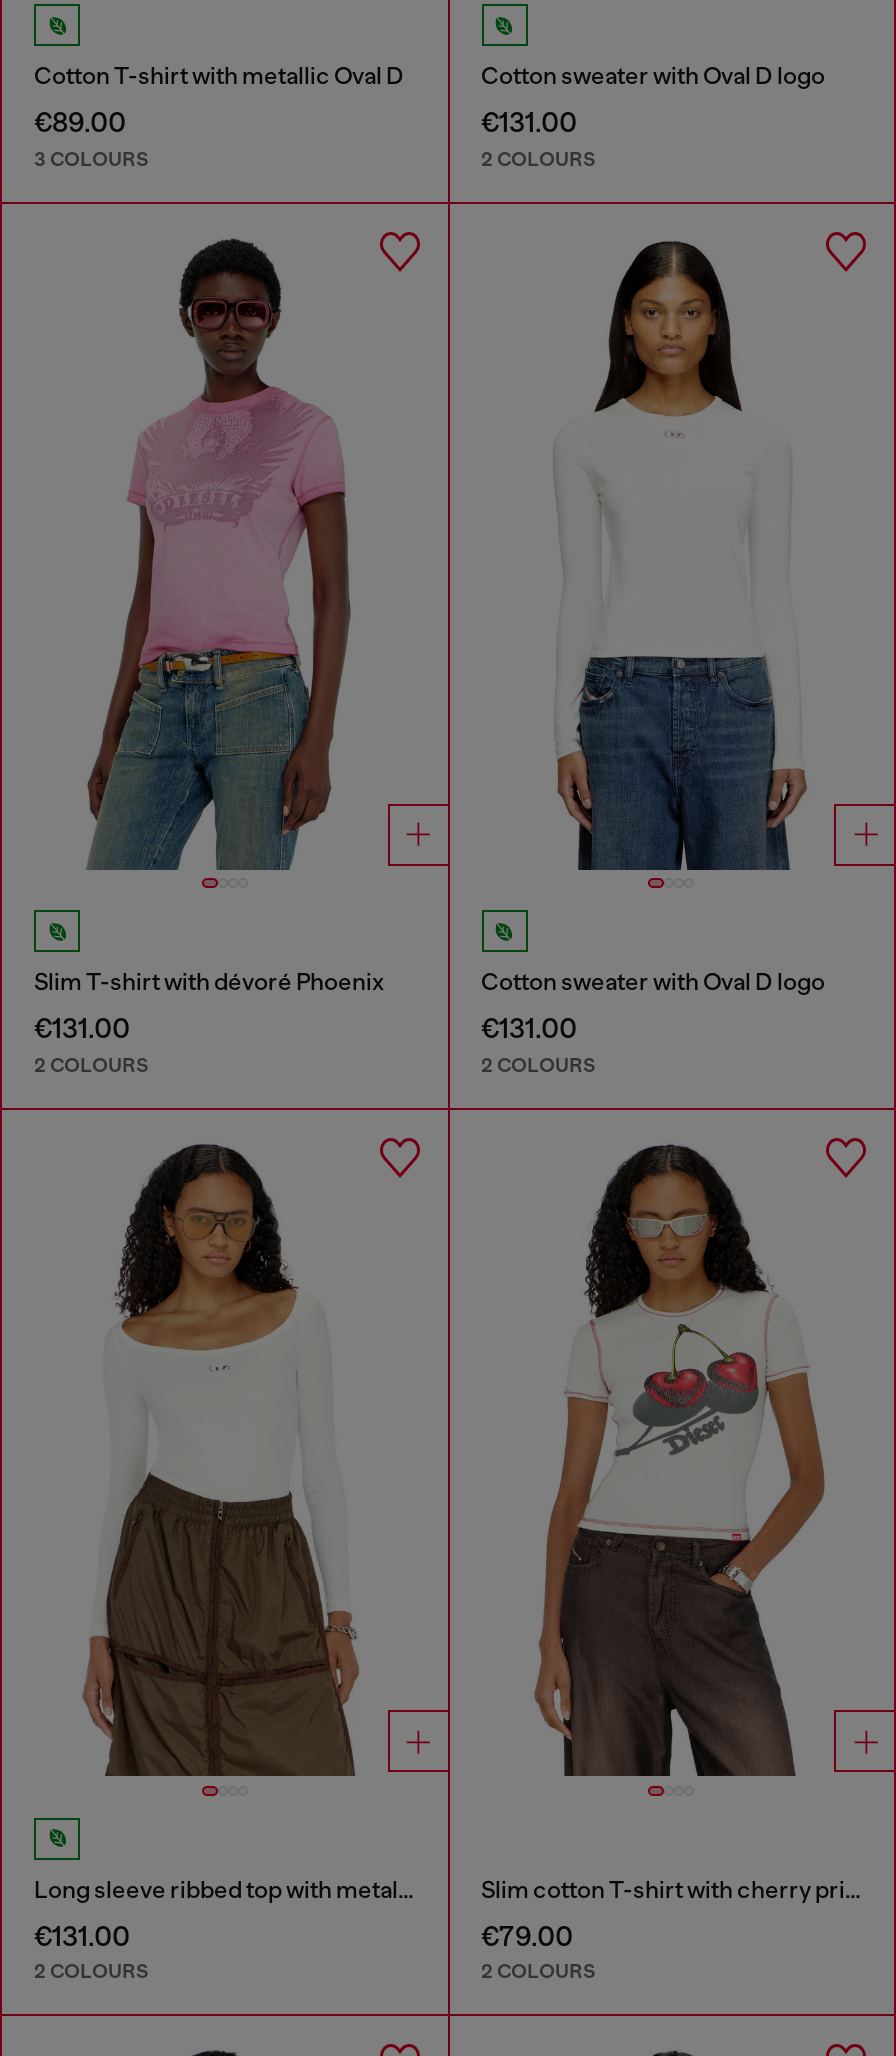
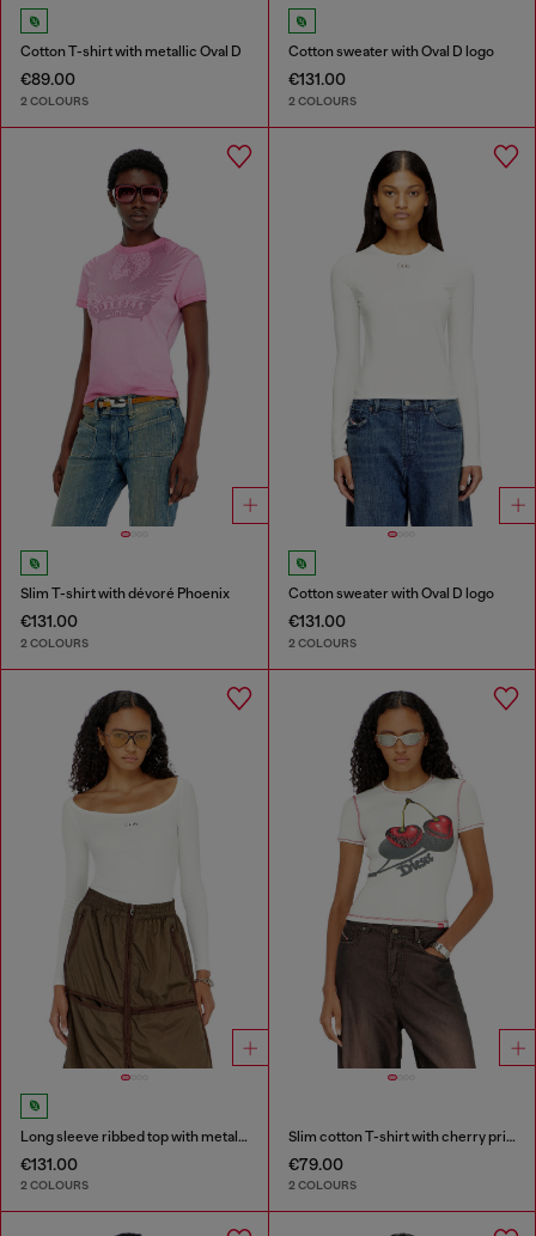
[34,145,148,171] 3 COLOURS -> [20,93,89,108] 2 COLOURS

